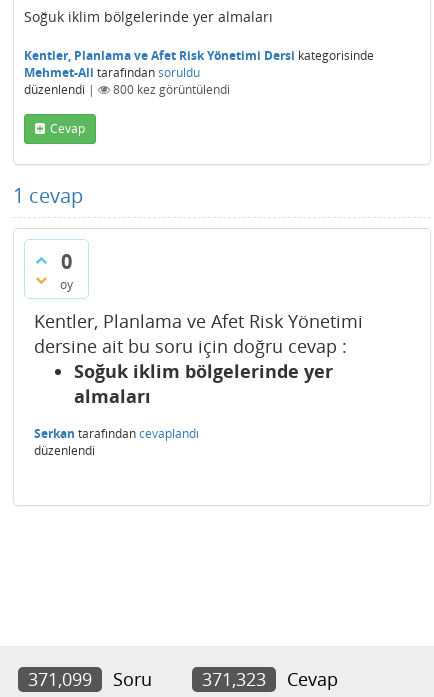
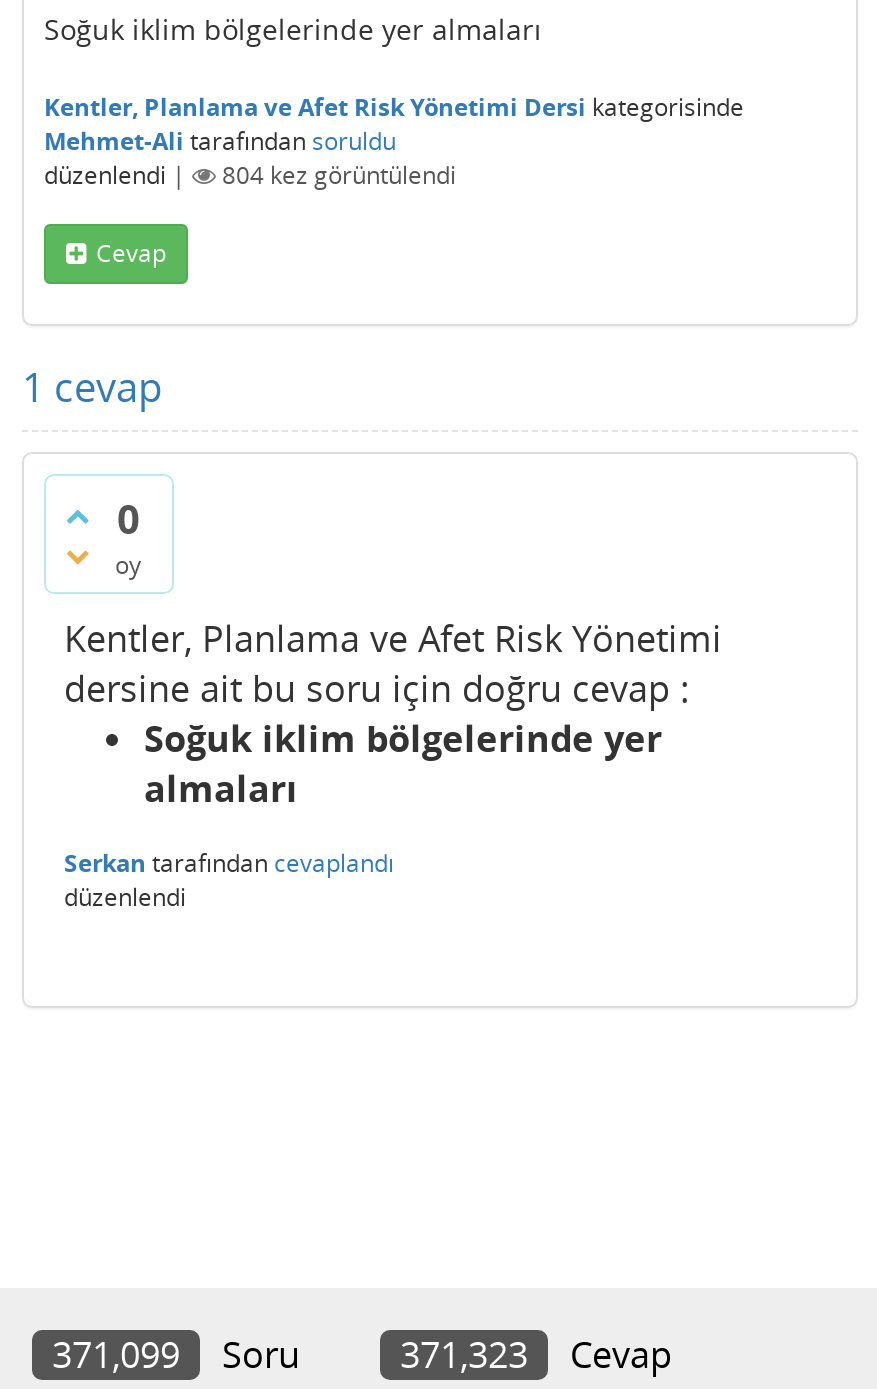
[113,81,230,98] 800 kez görüntülendi -> [222,158,456,192] 804 kez görüntülendi

